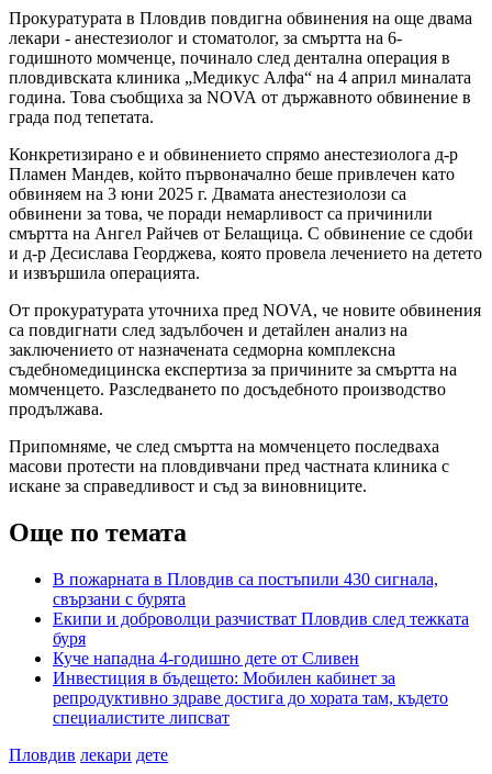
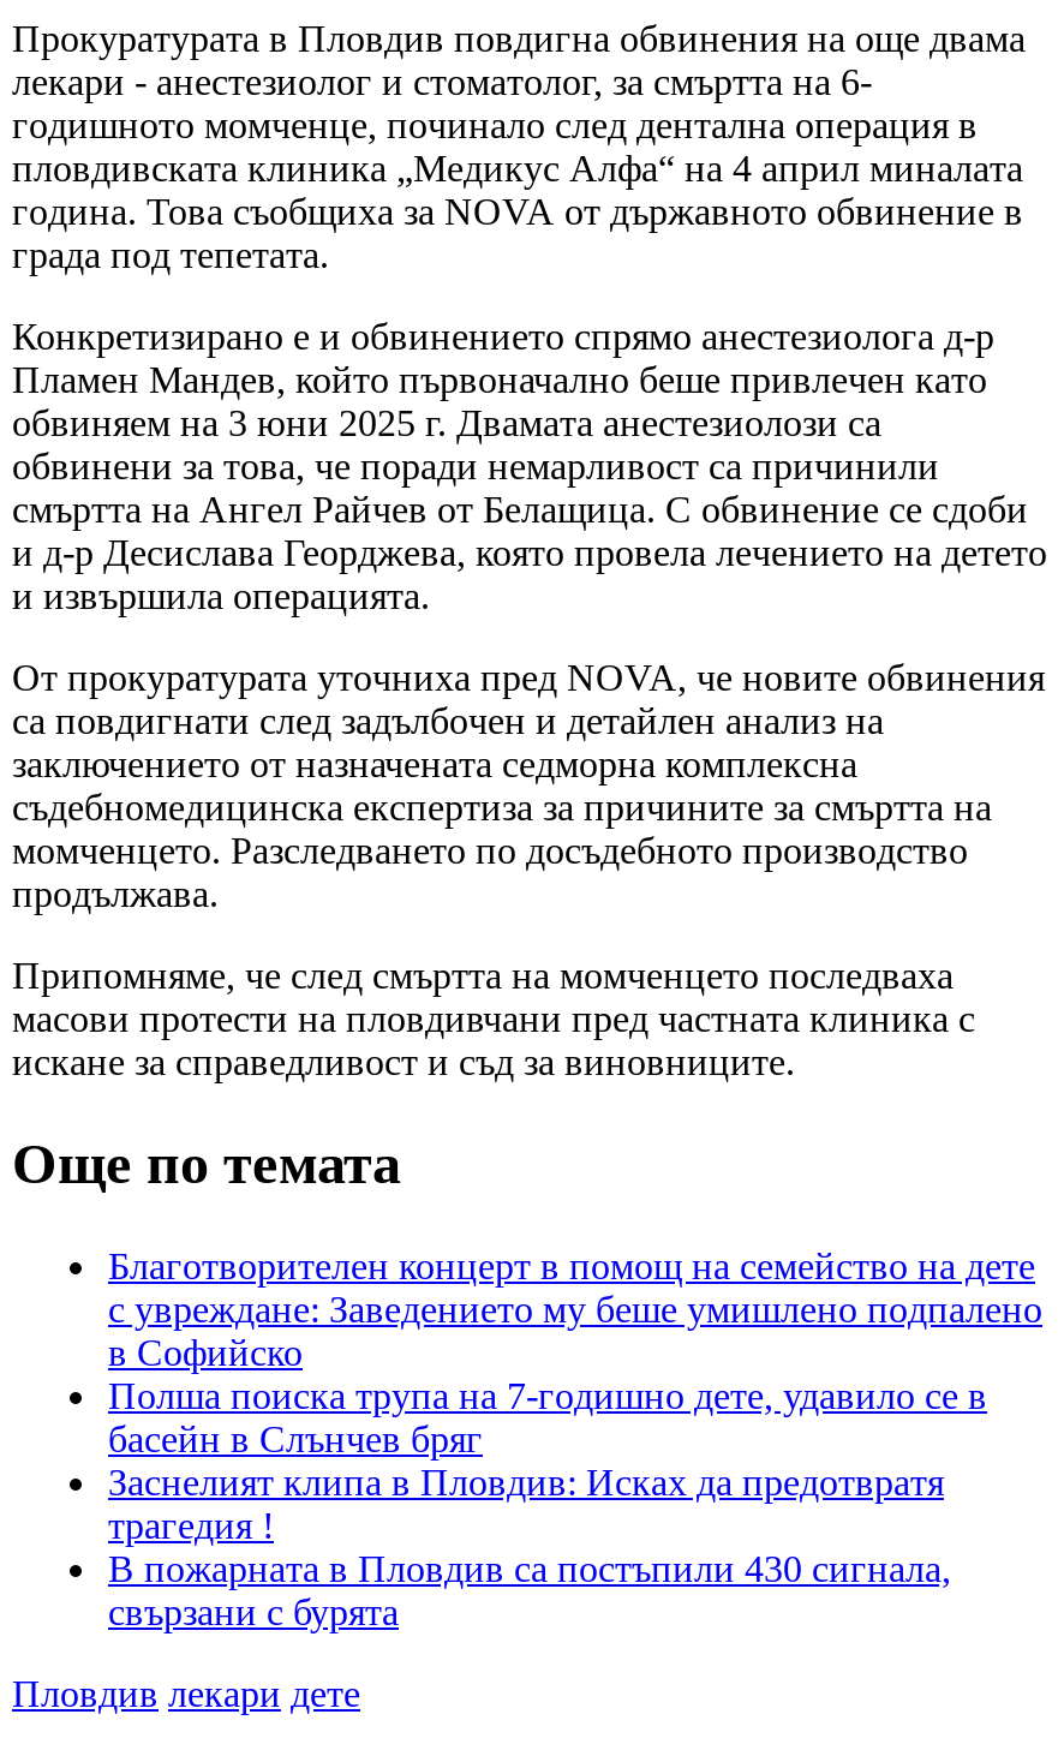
none -> [108,1246,1042,1546] Благотворителен концерт в помощ на семейство на дете | с увреждане: Заведението му беше умишлено подпалено | в Софийско | Полша поиска трупа на 7-годишно дете, удавило се в | басейн в Слънчев бряг | Заснелият клипа в Пловдив: Исках да предотвратя | трагедия !
moved [53,570,438,608] -> [108,1549,951,1633]: В пожарната в Пловдив са постъпили 430 сигнала, | свързани с бурята
[53,610,469,727] Екипи и доброволци разчистват Пловдив след тежката | буря | Куче нападна 4-годишно дете от Сливен | Инвестиция в бъдещето: Мобилен кабинет за | репродуктивно здраве достига до хората там, където | специалистите липсват -> none

